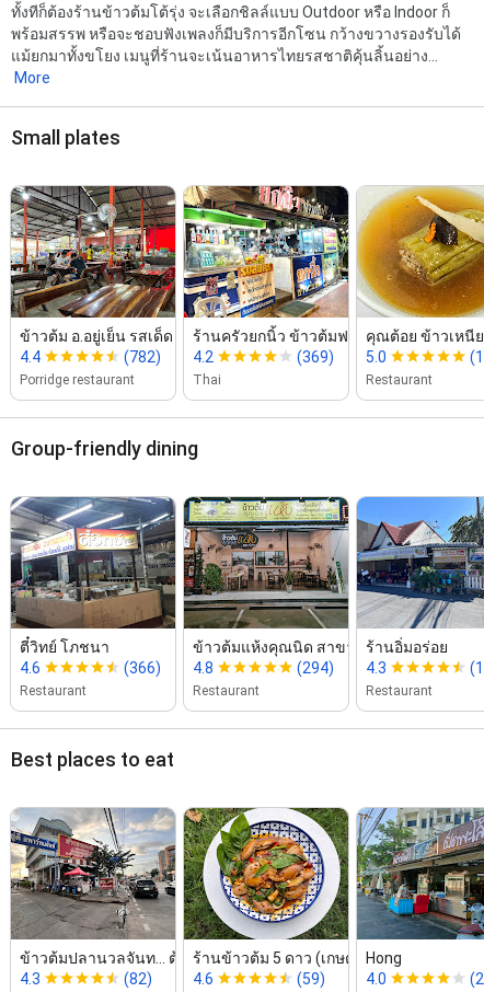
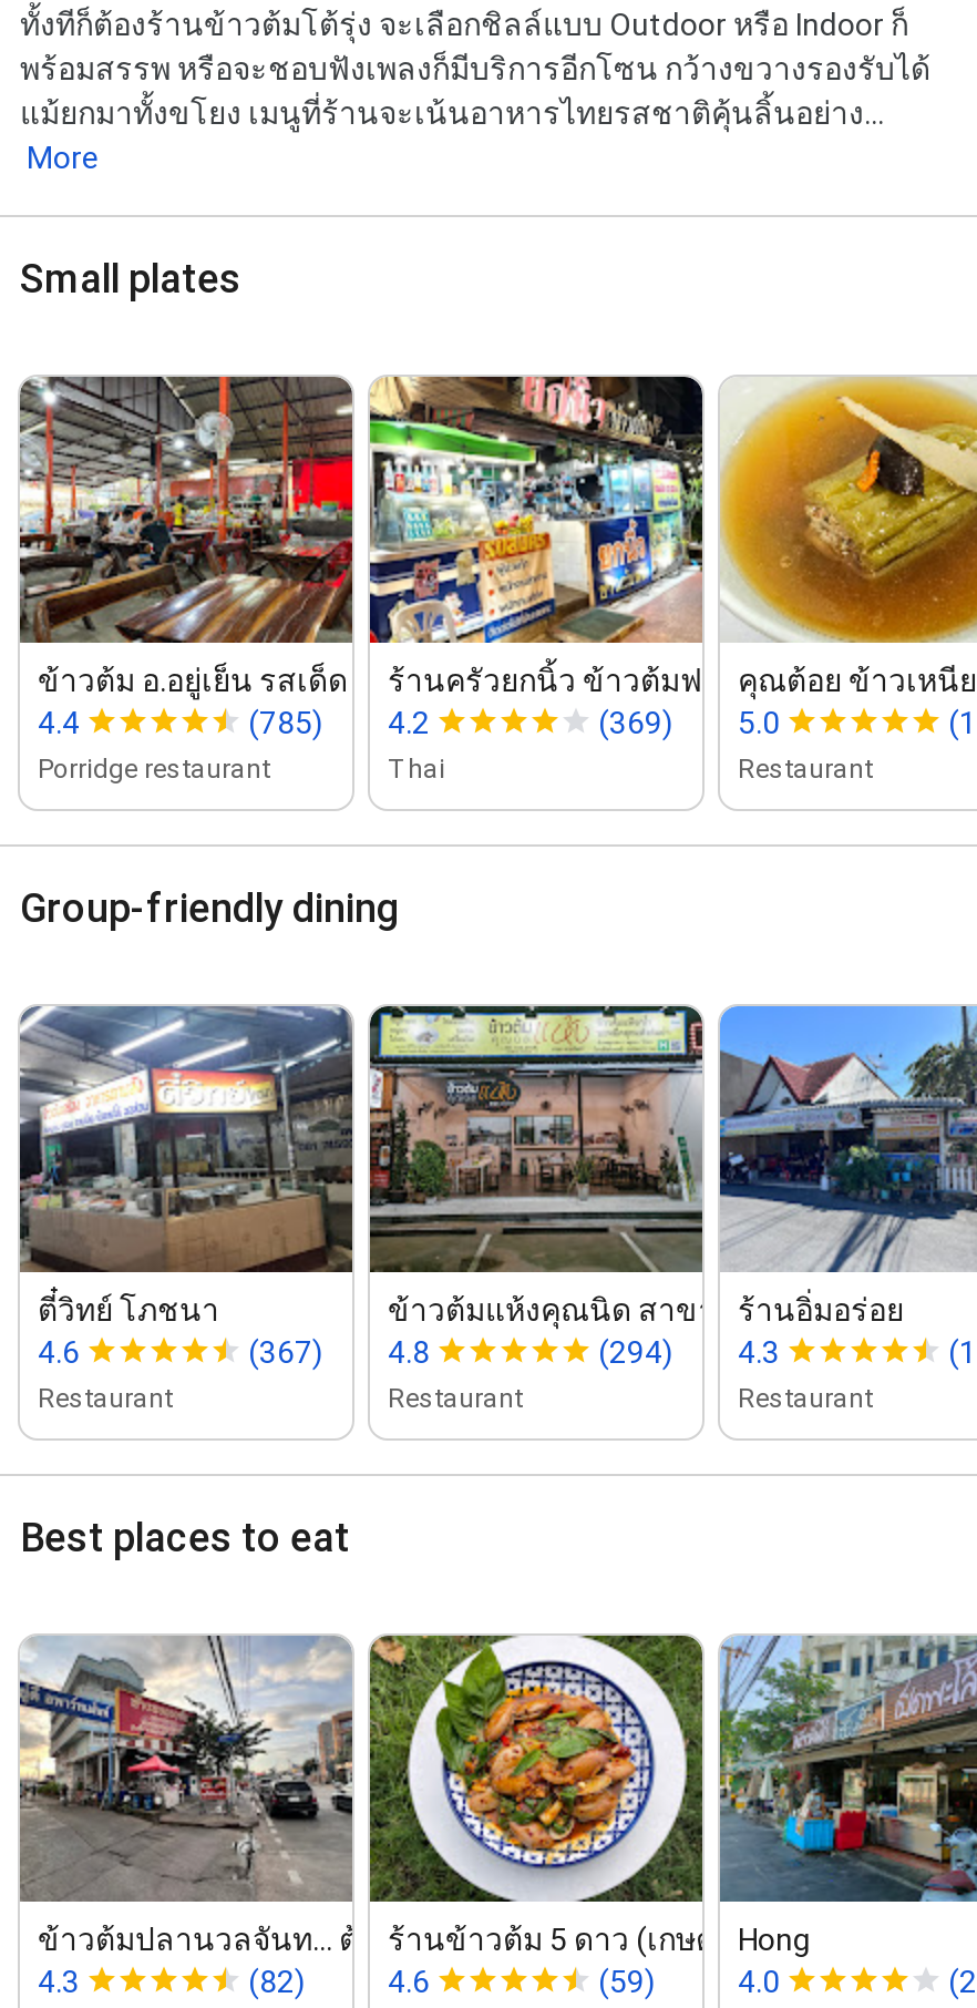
[124,348,214,365] (782) 4.2 -> [248,704,430,740] (785) 4.2
[124,659,214,676] (366) 4.8 -> [248,1334,430,1369] (367) 4.8

